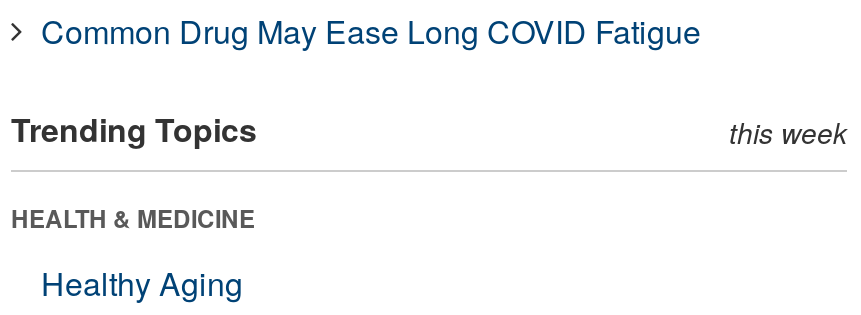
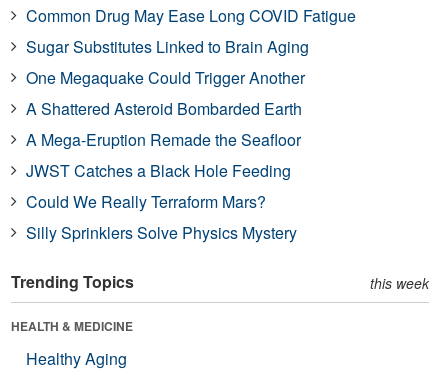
none -> [26,35,309,244] Sugar Substitutes Linked to Brain Aging | One Megaquake Could Trigger Another | A Shattered Asteroid Bombarded Earth | A Mega-Eruption Remade the Seafloor | JWST Catches a Black Hole Feeding | Could We Really Terraform Mars? | Silly Sprinklers Solve Physics Mystery

